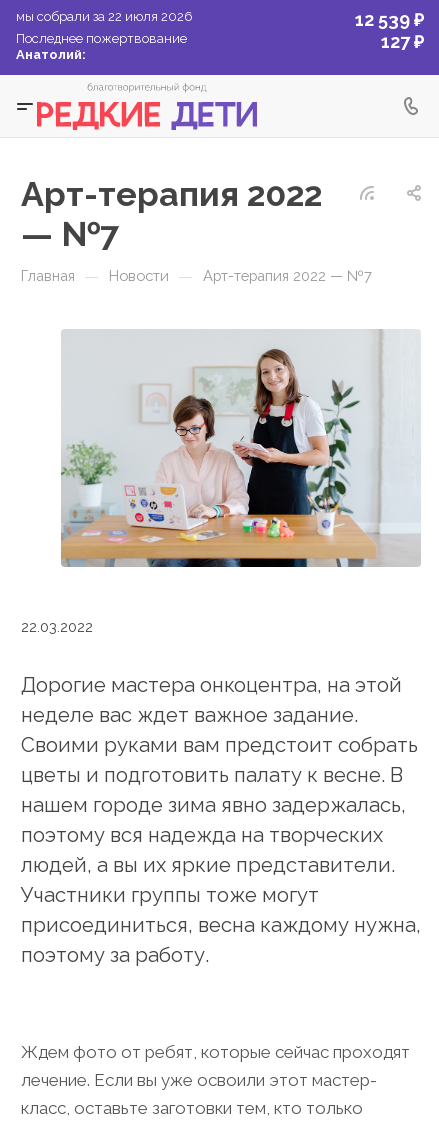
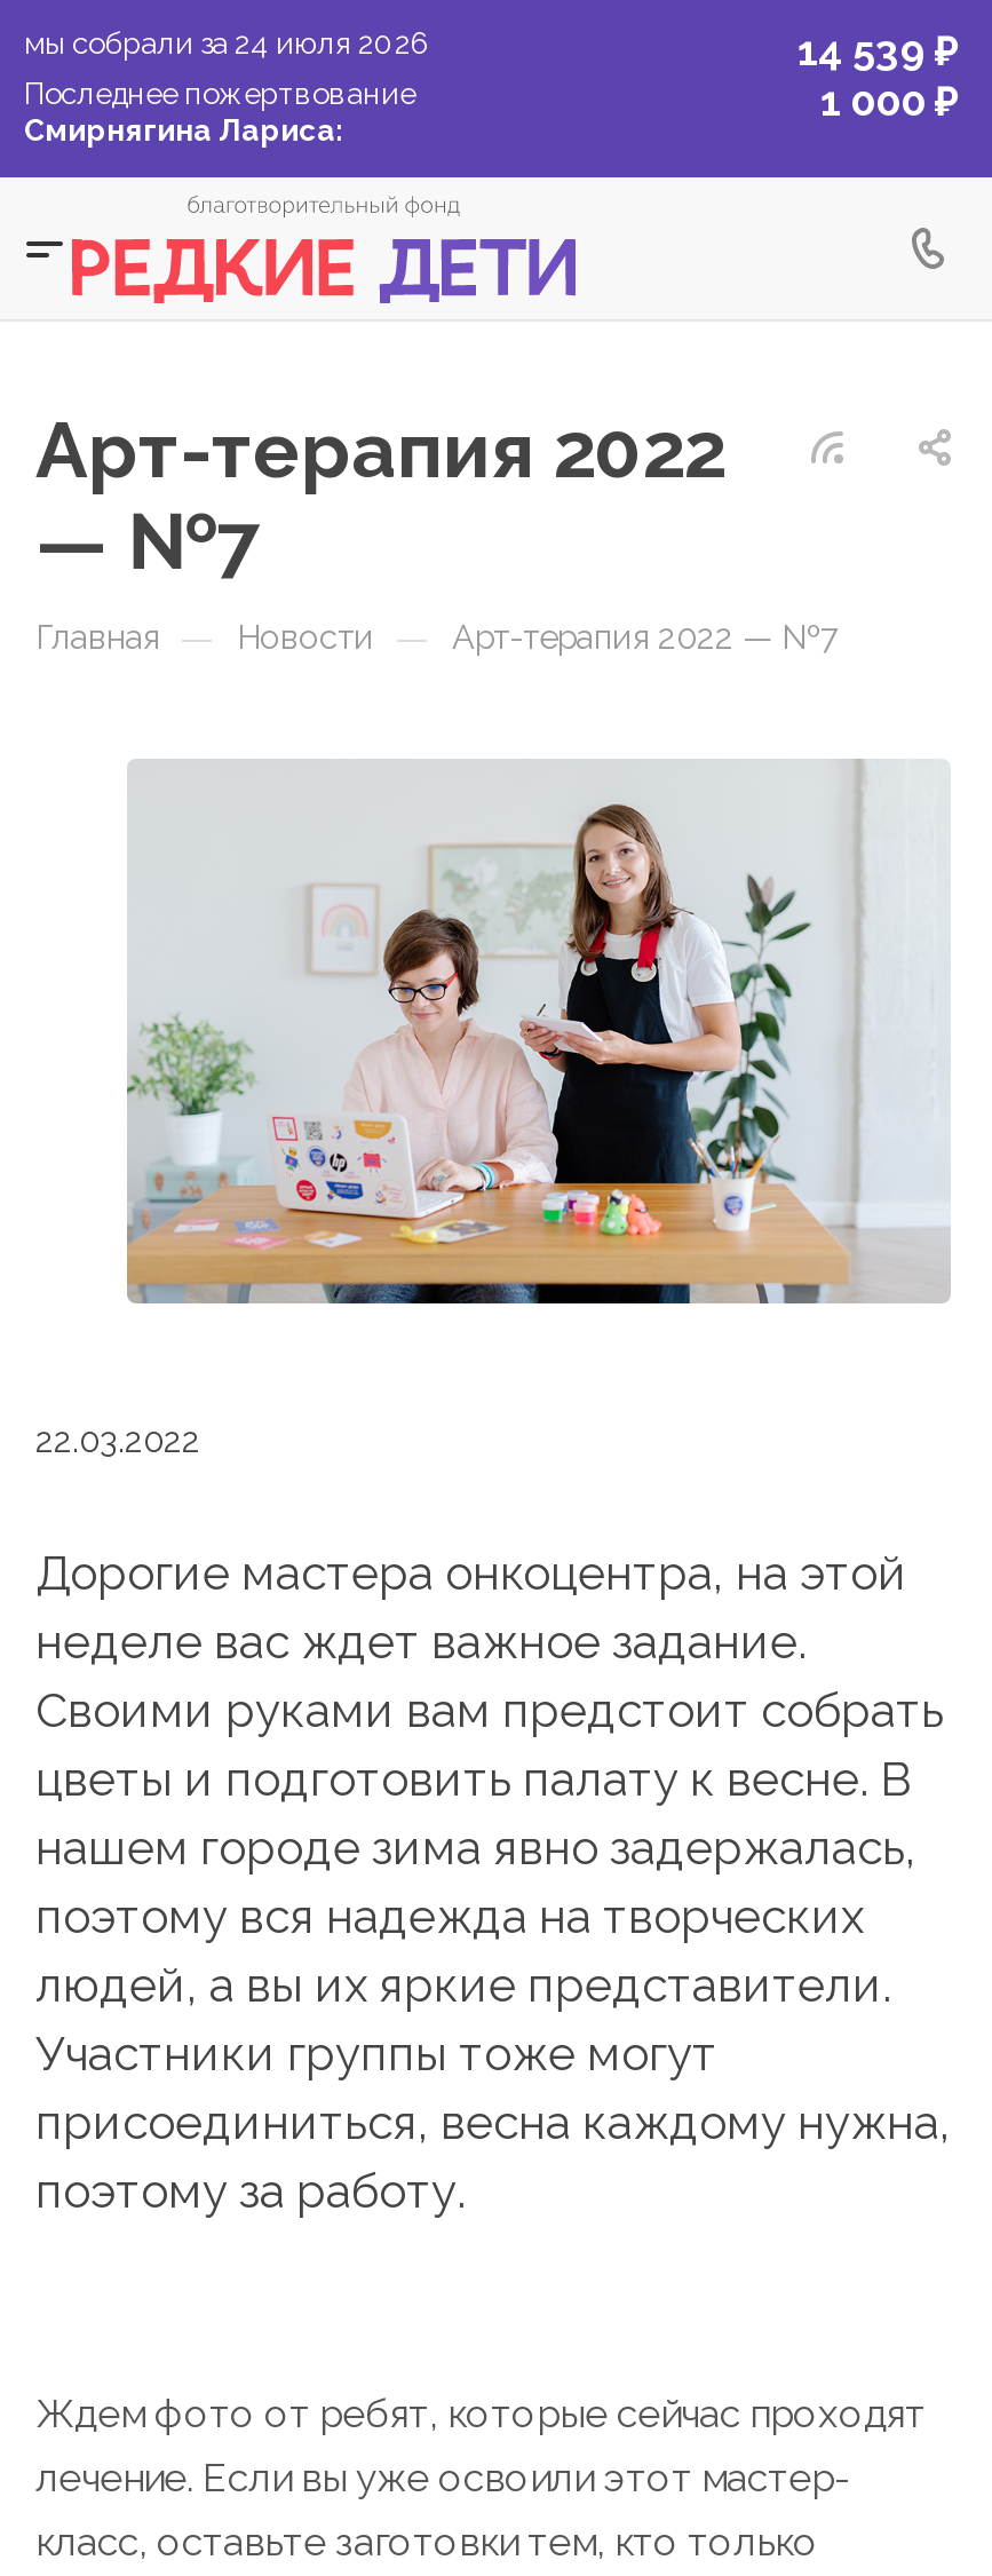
[16,9,193,24] мы собрали за 22 июля 2026 -> [24,26,431,61] мы собрали за 24 июля 2026
[355,9,424,30] 12 539 ₽ -> [797,26,958,74] 14 539 ₽
[381,31,424,52] 127 ₽ -> [820,77,958,125] 1 000 ₽
[16,47,86,62] Анатолий: -> [24,113,344,148] Смирнягина Лариса:

